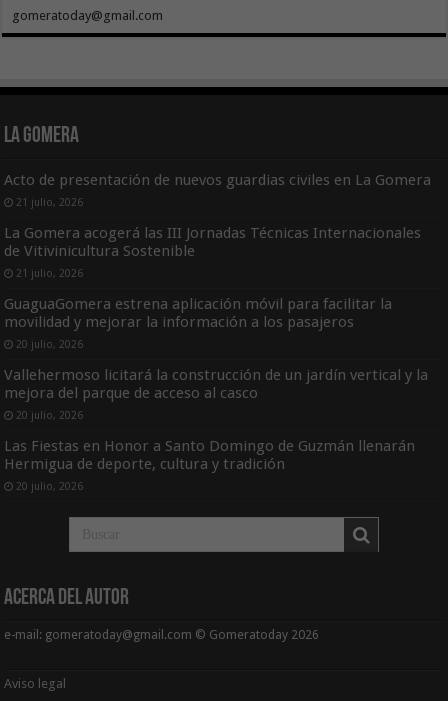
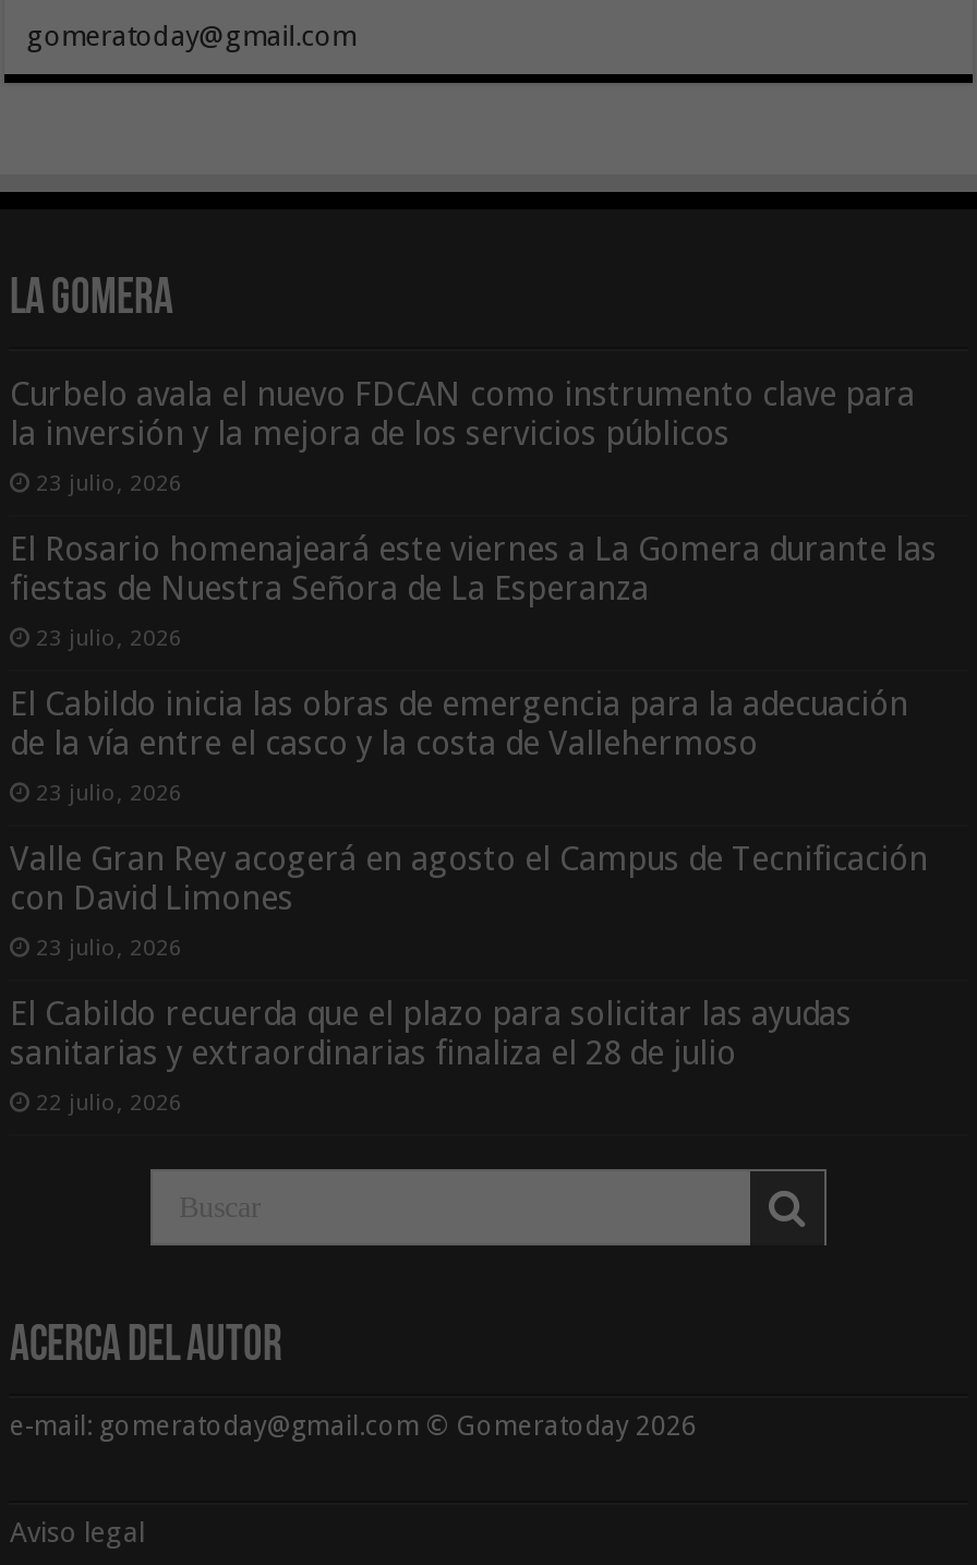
[4,171,431,208] Acto de presentación de nuevos guardias civiles en La Gomera | 21 julio, 2026 -> [10,374,915,494] Curbelo avala el nuevo FDCAN como instrumento clave para | la inversión y la mejora de los servicios públicos | 23 julio, 2026
[4,224,421,279] La Gomera acogerá las III Jornadas Técnicas Internacionales | de Vitivinicultura Sostenible | 21 julio, 2026 -> [10,529,937,648] El Rosario homenajeará este viernes a La Gomera durante las | fiestas de Nuestra Señora de La Esperanza | 23 julio, 2026
[4,295,392,350] GuaguaGomera estrena aplicación móvil para facilitar la | movilidad y mejorar la información a los pasajeros | 20 julio, 2026 -> [10,683,908,803] El Cabildo inicia las obras de emergencia para la adecuación | de la vía entre el casco y la costa de Vallehermoso | 23 julio, 2026
[4,366,428,421] Vallehermoso licitará la construcción de un jardín vertical y la | mejora del parque de acceso al casco | 20 julio, 2026 -> [10,838,928,958] Valle Gran Rey acogerá en agosto el Campus de Tecnificación | con David Limones | 23 julio, 2026
[4,437,415,492] Las Fiestas en Honor a Santo Domingo de Guzmán llenarán | Hermigua de deporte, cultura y tradición | 20 julio, 2026 -> [10,993,852,1113] El Cabildo recuerda que el plazo para solicitar las ayudas | sanitarias y extraordinarias finaliza el 28 de julio | 22 julio, 2026

